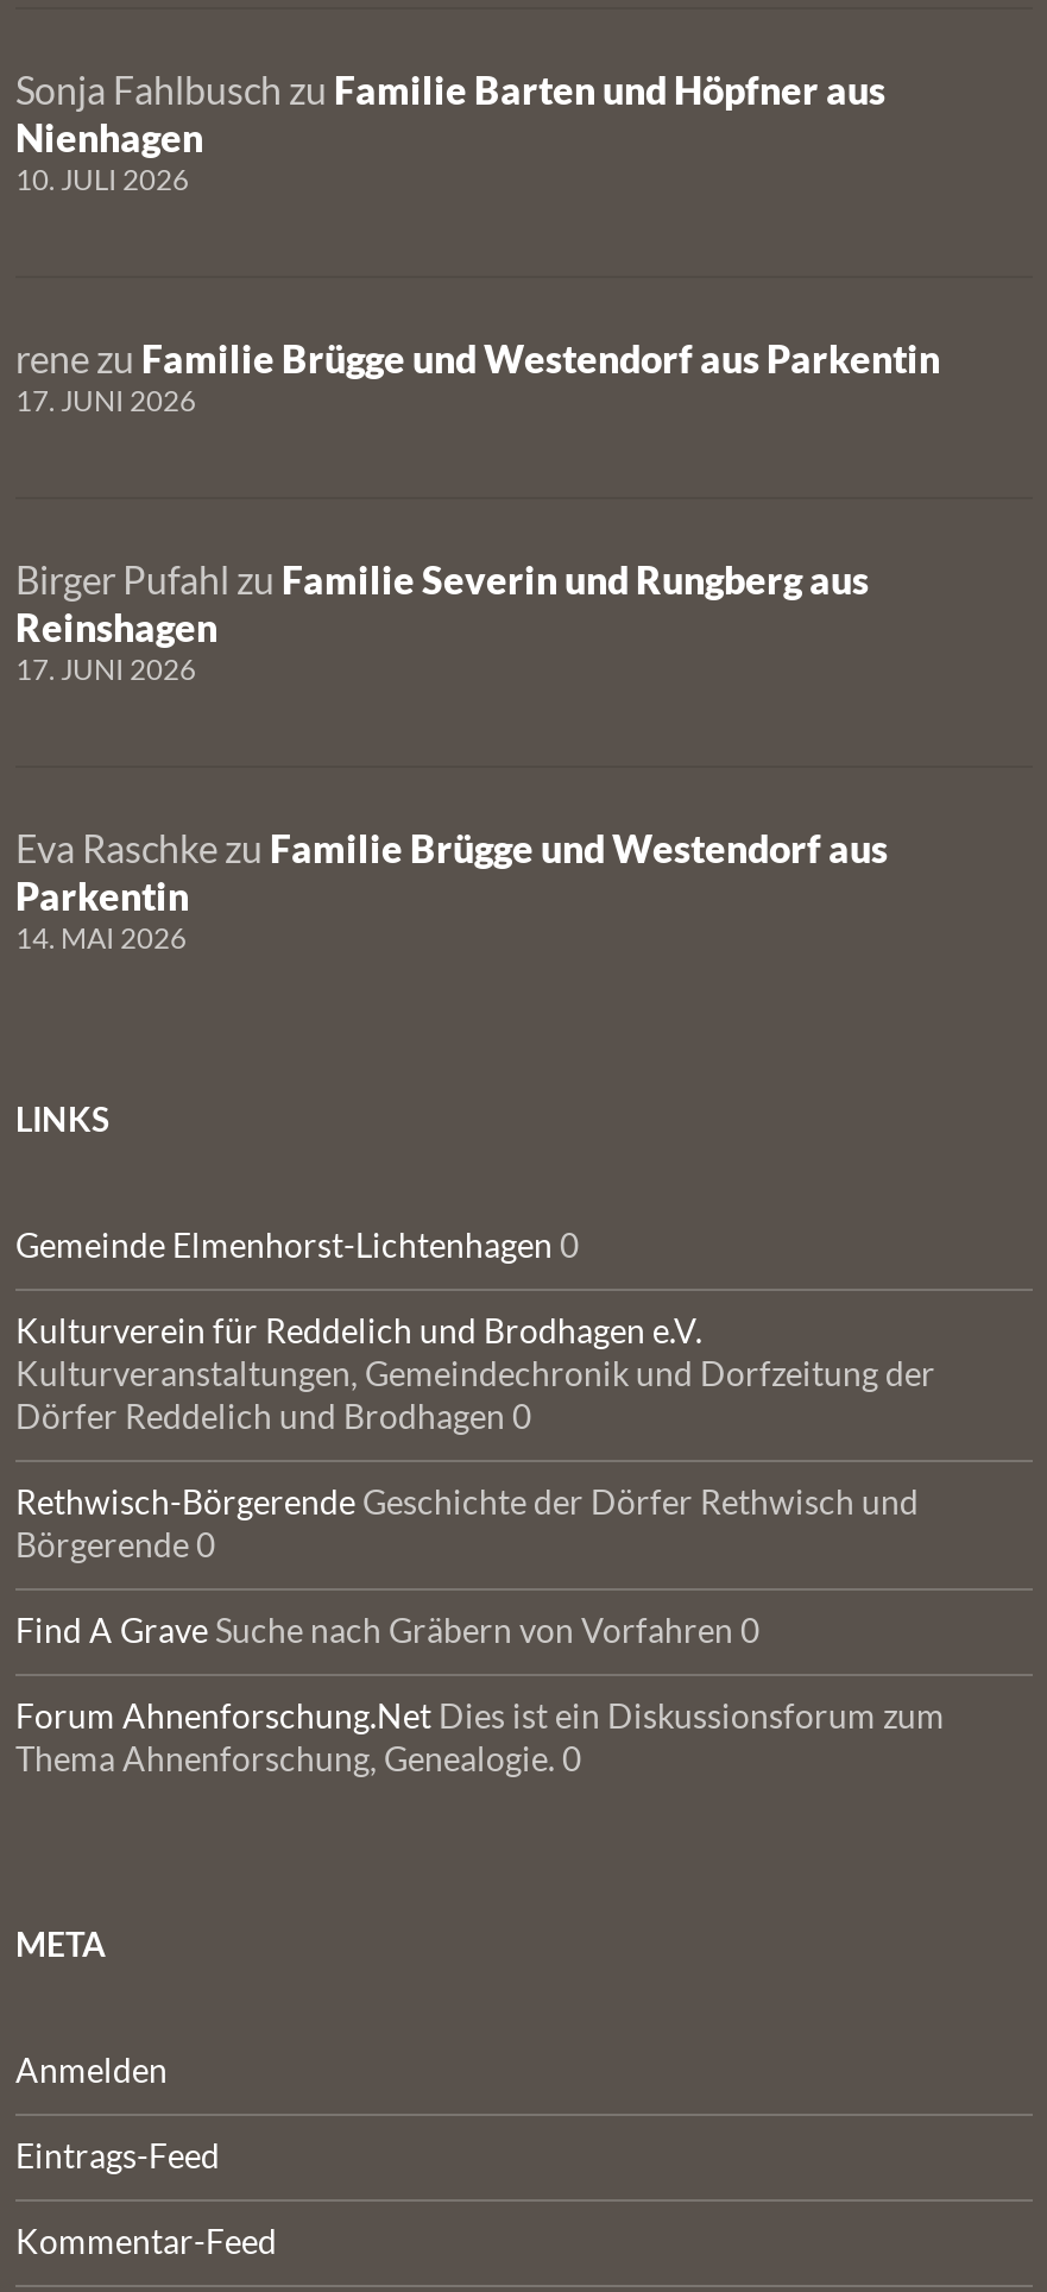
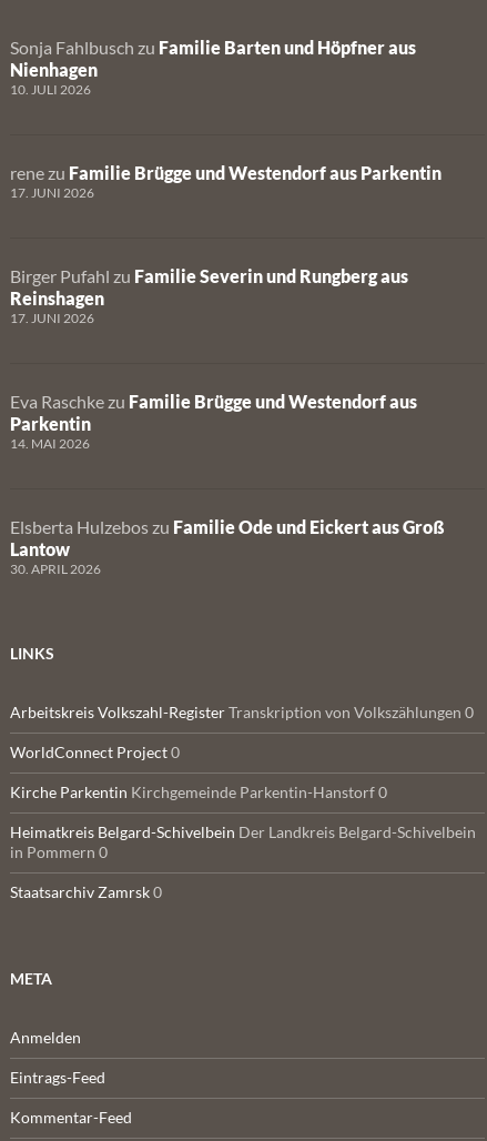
none -> [10,516,445,577] Elsberta Hulzebos zu Familie Ode und Eickert aus Groß | Lantow | 30. APRIL 2026
moved [15,1098,111,1139] -> [10,644,54,663]: LINKS
[15,1224,579,1265] Gemeinde Elmenhorst-Lichtenhagen 0 -> [10,703,474,721] Arbeitskreis Volkszahl-Register Transkription von Volkszählungen 0
[15,1310,935,1436] Kulturverein für Reddelich und Brodhagen e.V. | Kulturveranstaltungen, Gemeindechronik und Dorfzeitung der | Dörfer Reddelich und Brodhagen 0 -> [10,743,180,761] WorldConnect Project 0
[15,1481,919,1564] Rethwisch-Börgerende Geschichte der Dörfer Rethwisch und | Börgerende 0 -> [10,782,387,801] Kirche Parkentin Kirchgemeinde Parkentin-Hanstorf 0
[15,1610,759,1650] Find A Grave Suche nach Gräbern von Vorfahren 0 -> [10,822,476,861] Heimatkreis Belgard-Schivelbein Der Landkreis Belgard-Schivelbein | in Pommern 0
[15,1695,945,1778] Forum Ahnenforschung.Net Dies ist ein Diskussionsforum zum | Thema Ahnenforschung, Genealogie. 0 -> [10,882,162,901] Staatsarchiv Zamrsk 0

